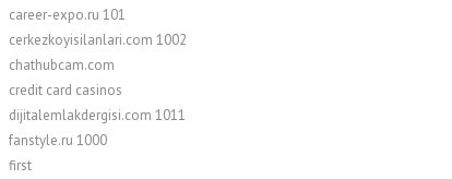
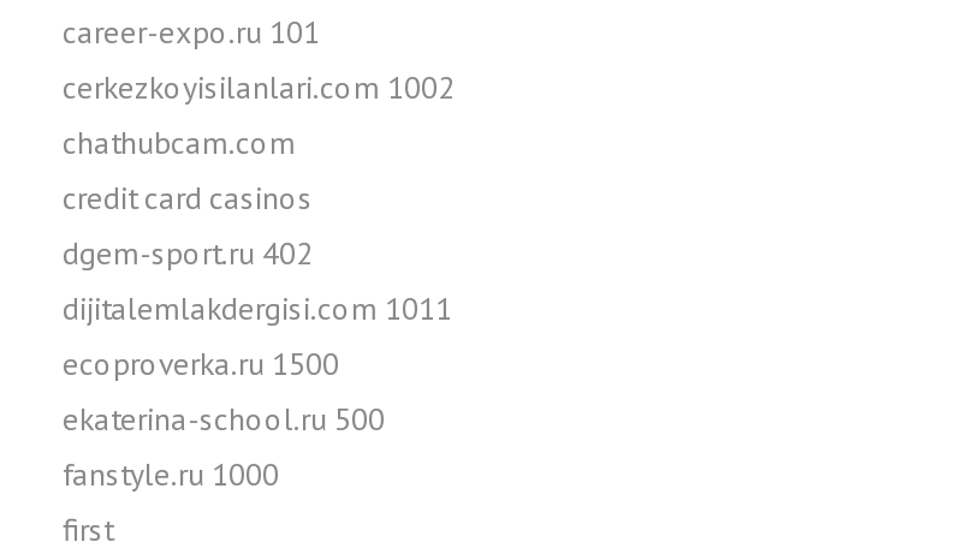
none -> [63,233,313,274] dgem-sport.ru 402
none -> [63,344,385,440] ecoproverka.ru 1500 | ekaterina-school.ru 500

